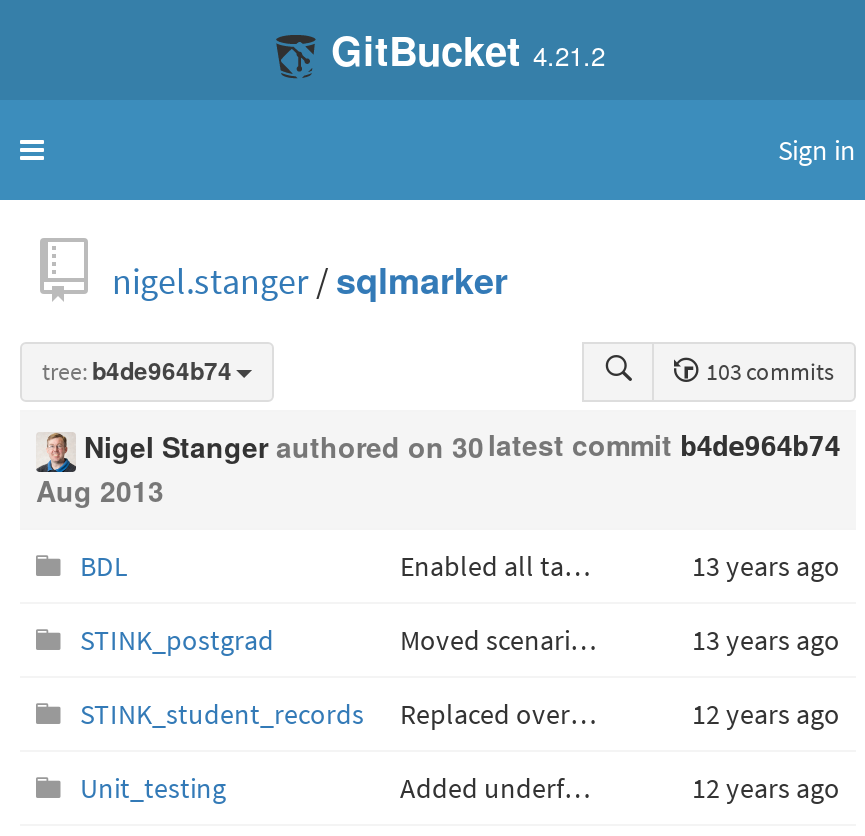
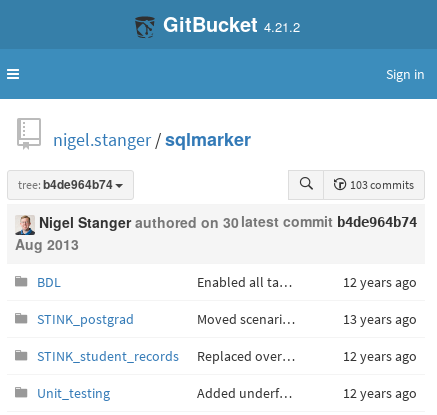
[692,548,840,584] 13 years ago -> [343,273,417,291] 12 years ago

